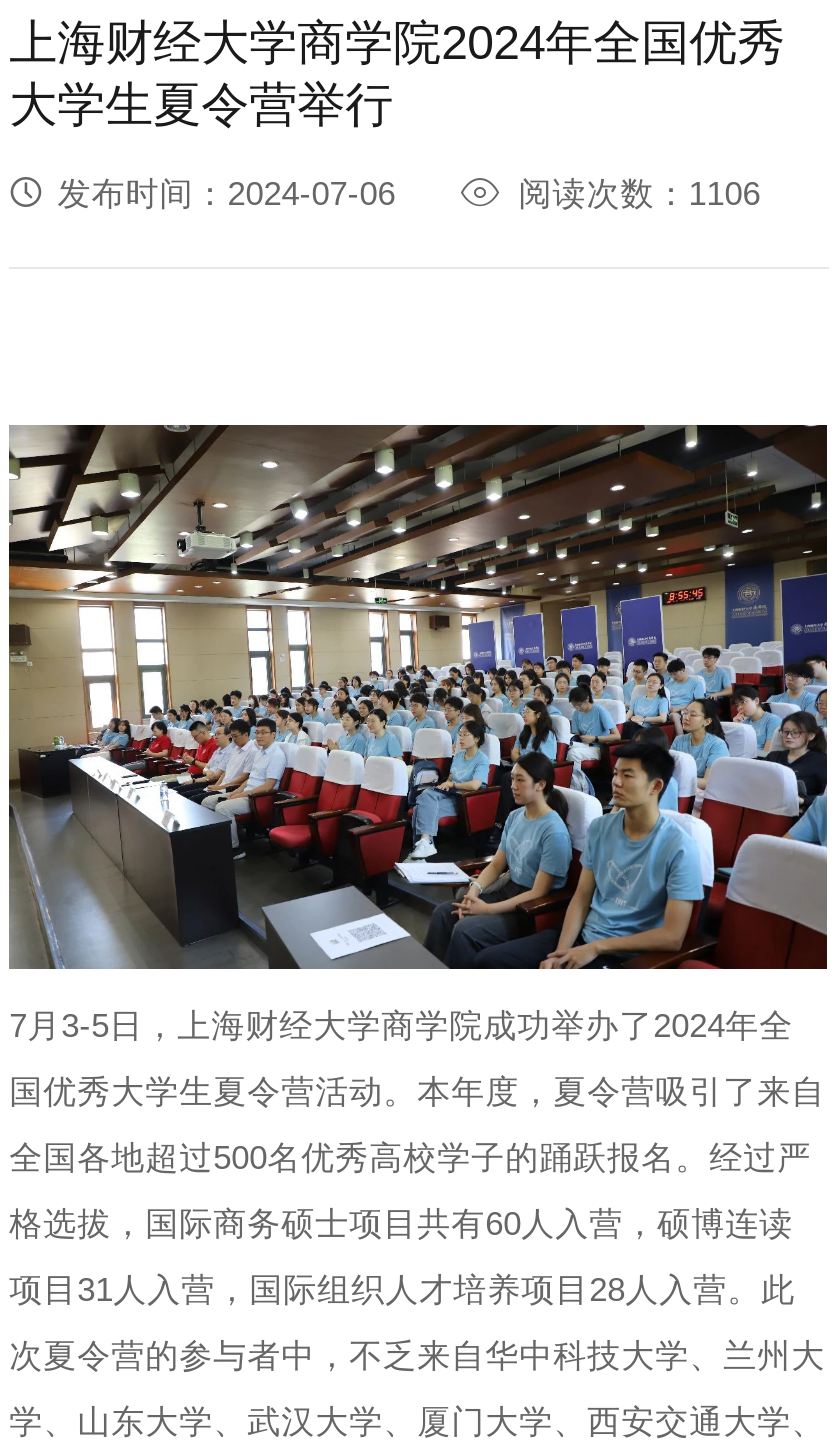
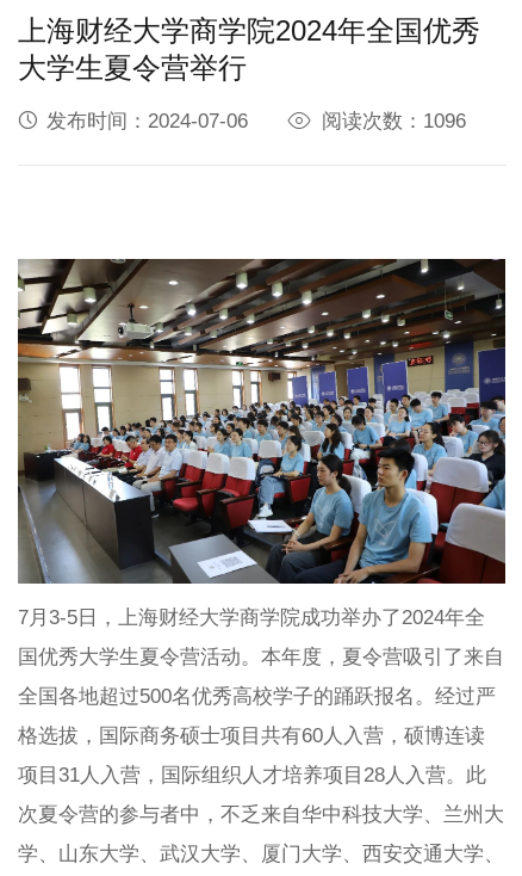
[518,174,760,212] 阅读次数：1106 -> [321,109,466,132] 阅读次数：1096

